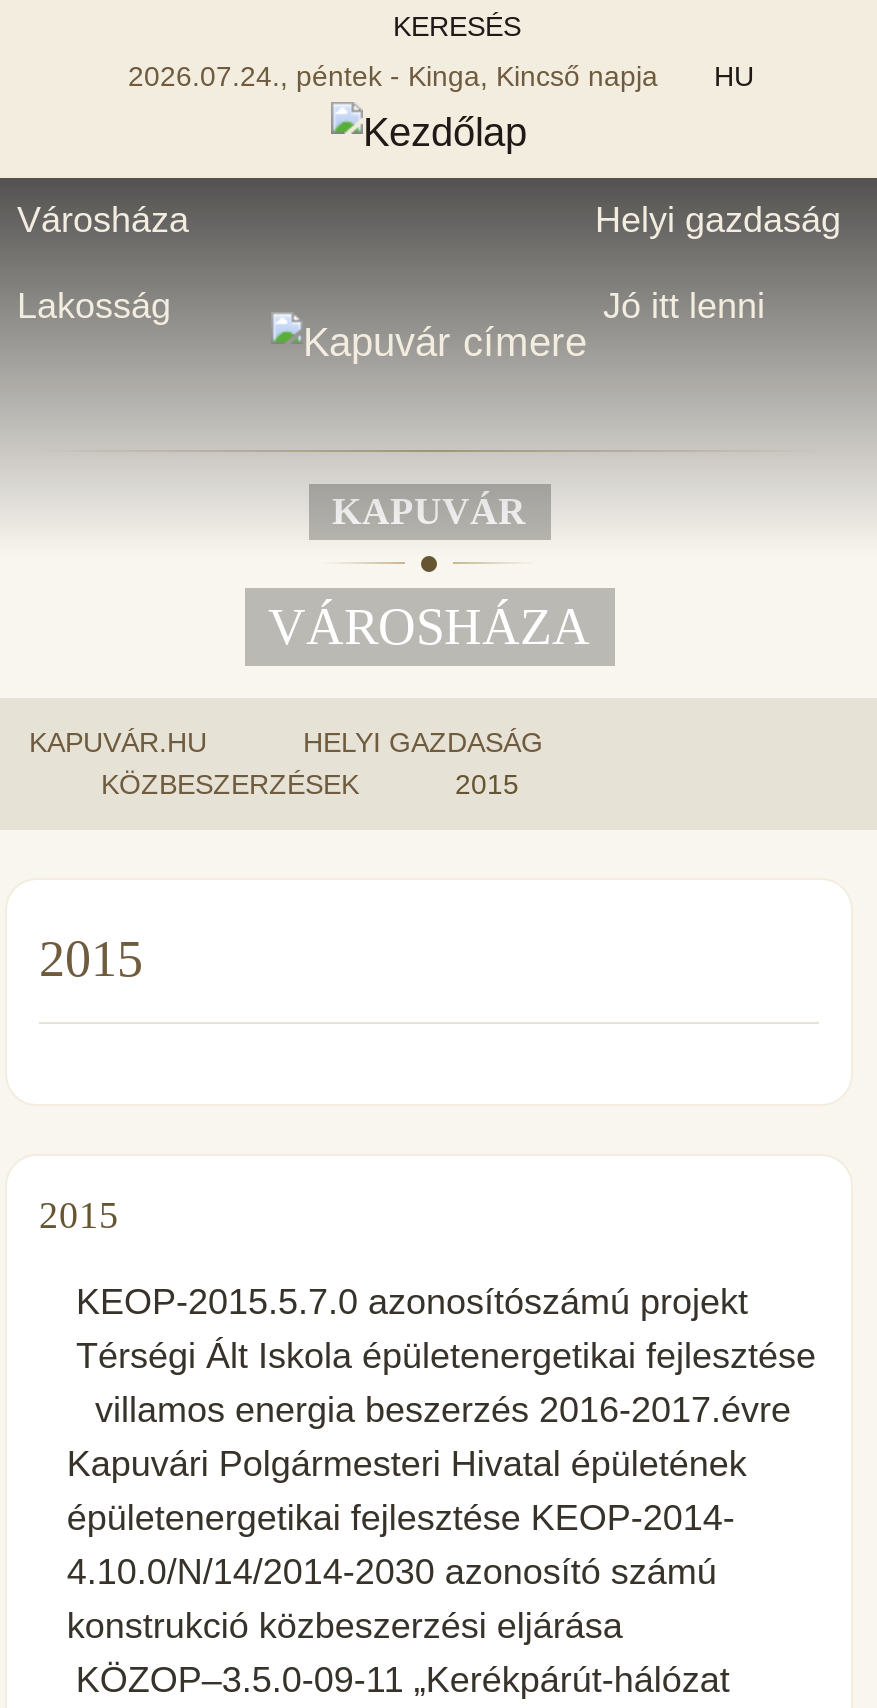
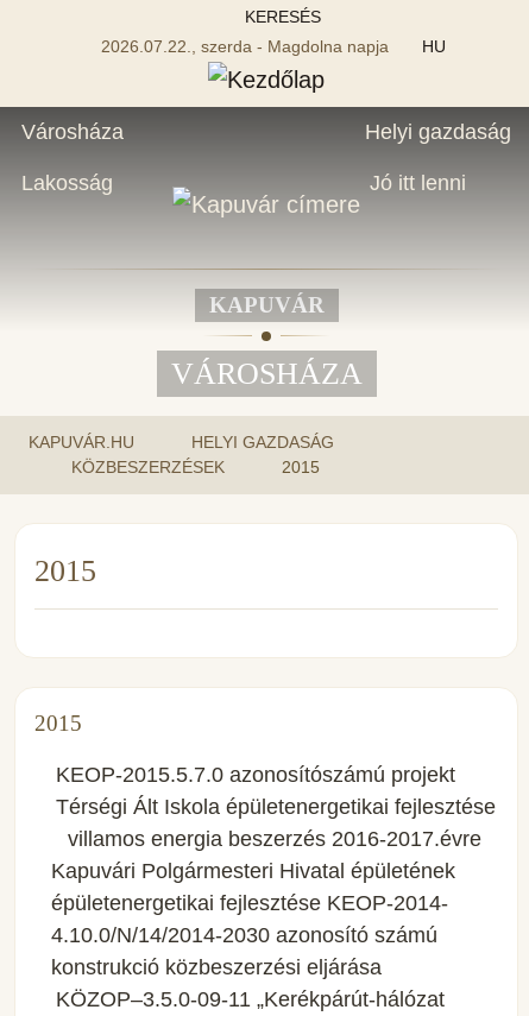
[128,60,666,92] 2026.07.24., péntek - Kinga, Kincső napja -> [101,37,393,56] 2026.07.22., szerda - Magdolna napja

